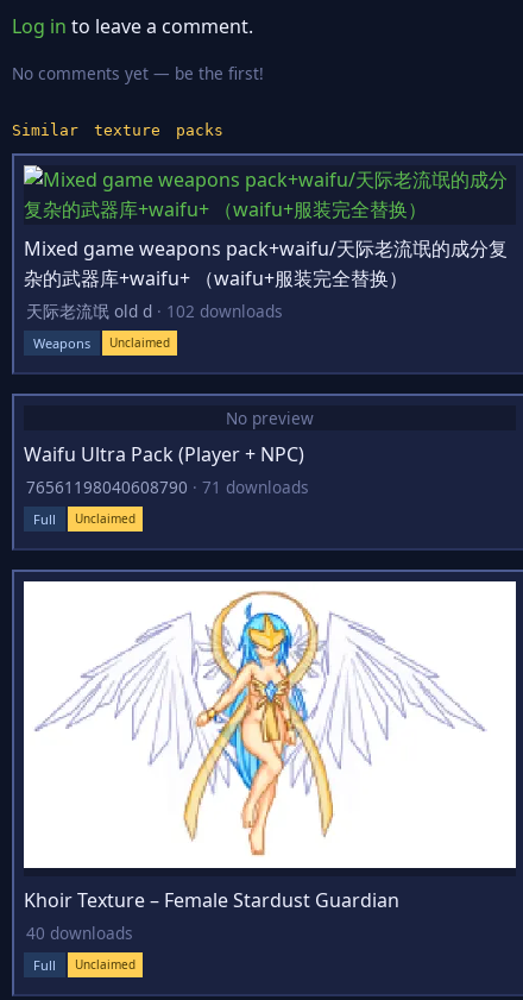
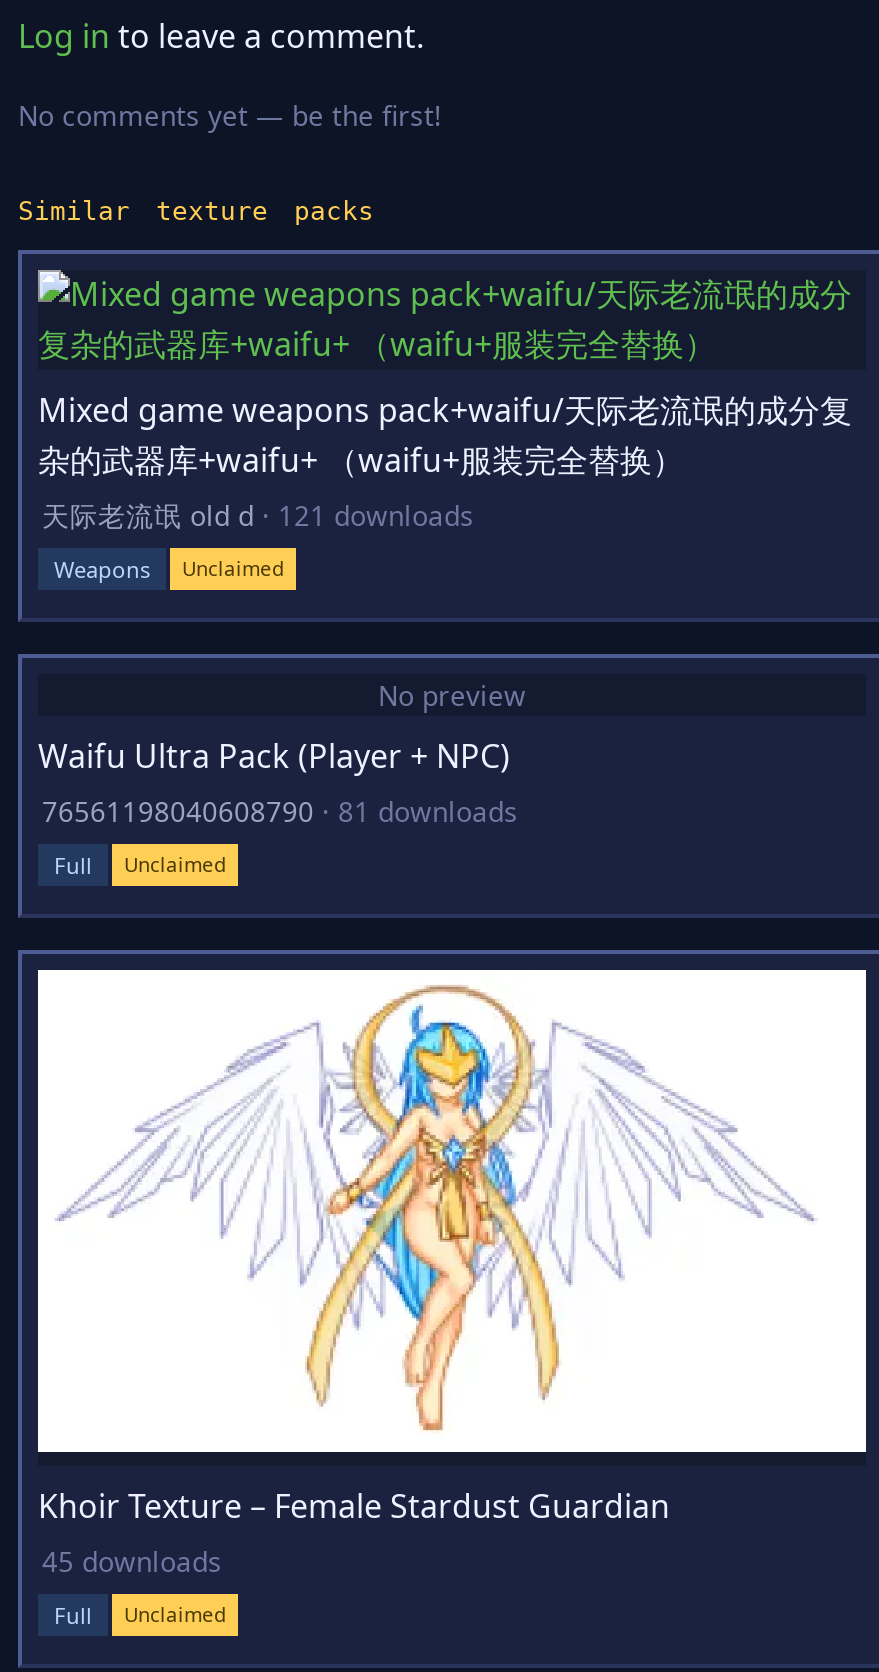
[26,299,283,322] 天际老流氓 old d · 102 downloads -> [42,495,474,533] 天际老流氓 old d · 121 downloads
[26,475,309,498] 76561198040608790 · 71 downloads -> [42,791,518,829] 76561198040608790 · 81 downloads
[26,922,133,944] 40 downloads -> [42,1542,222,1580] 45 downloads

